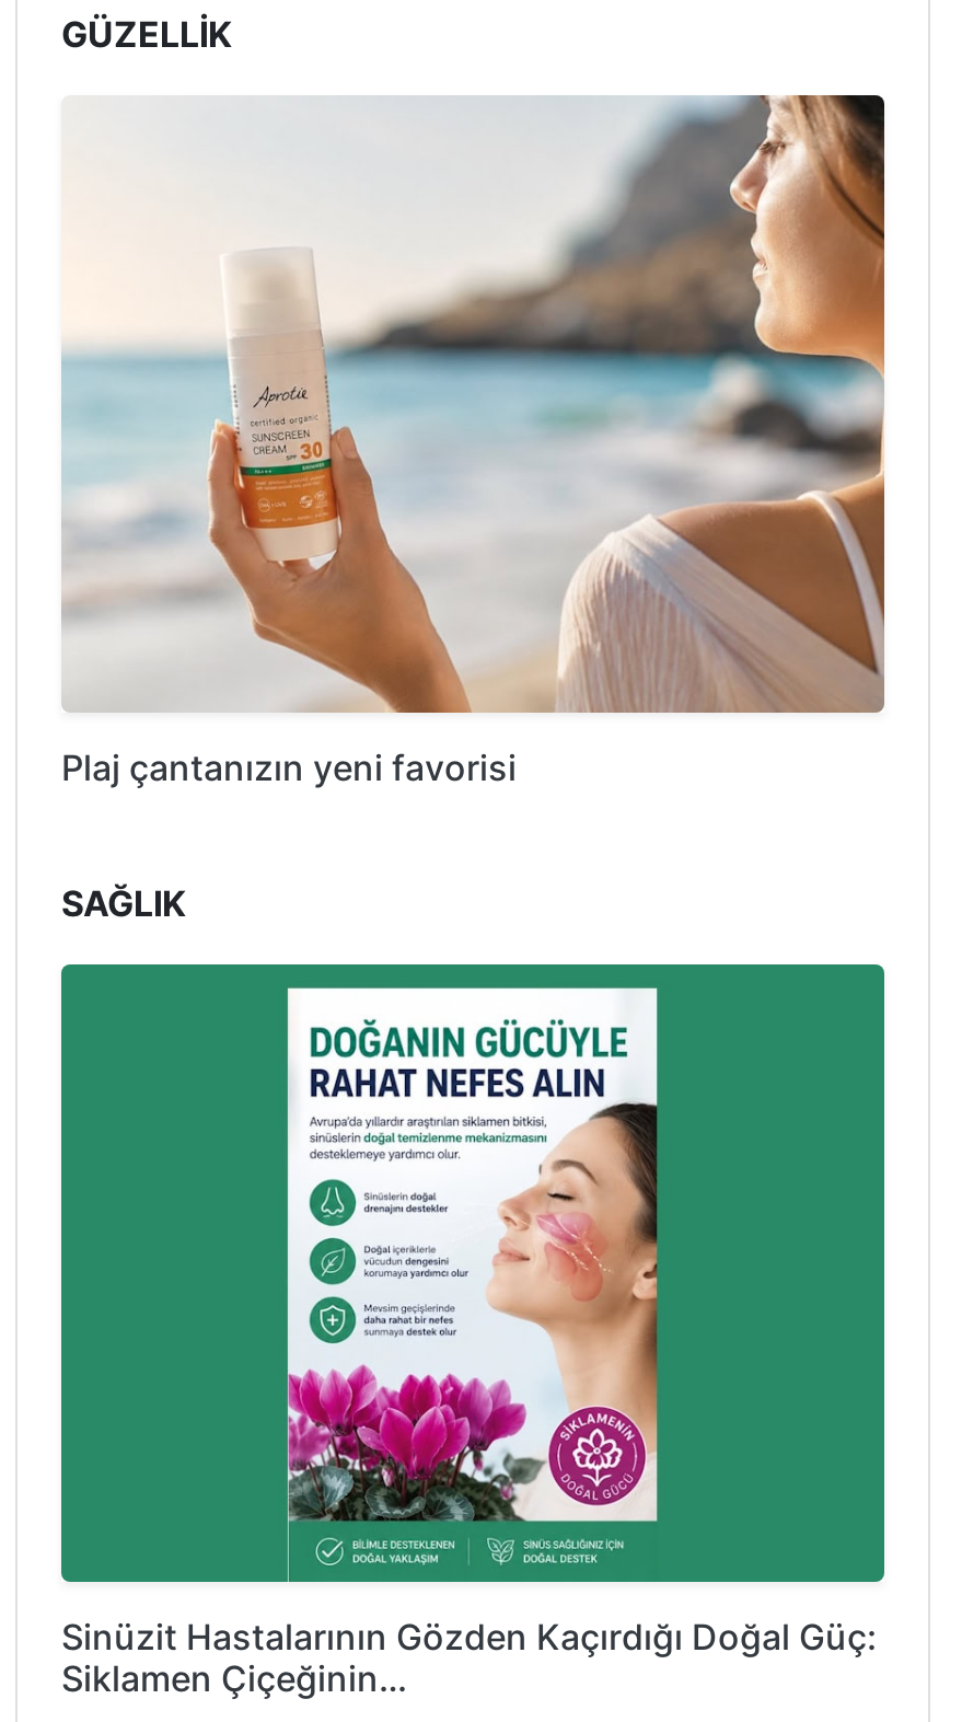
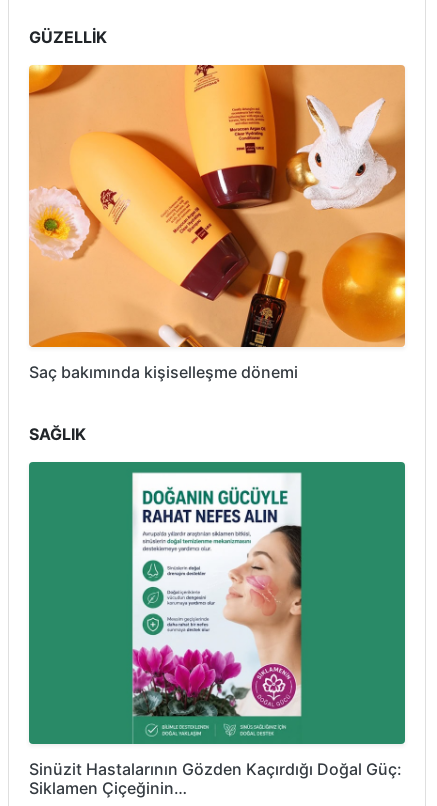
[61,93,886,788] [image] | Plaj çantanızın yeni favorisi -> [28,64,406,381] [image] | Saç bakımında kişiselleşme dönemi

